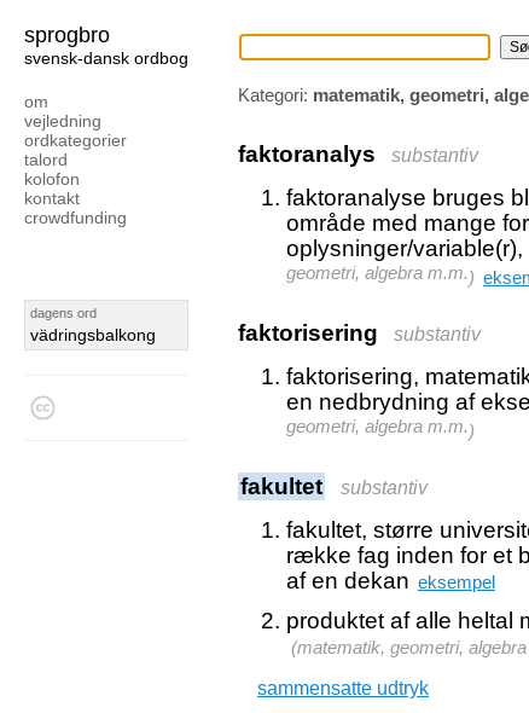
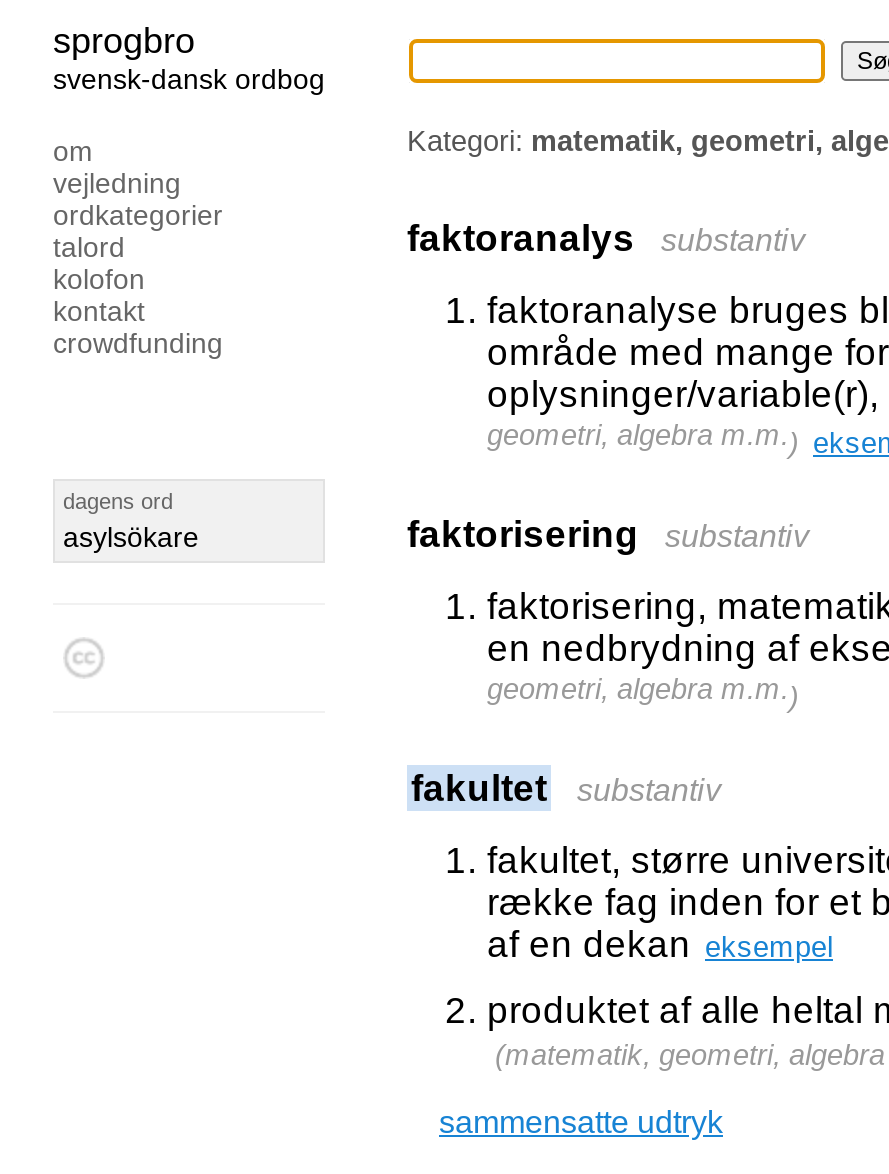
[30,325,156,344] vädringsbalkong -> [63,521,199,553] asylsökare

